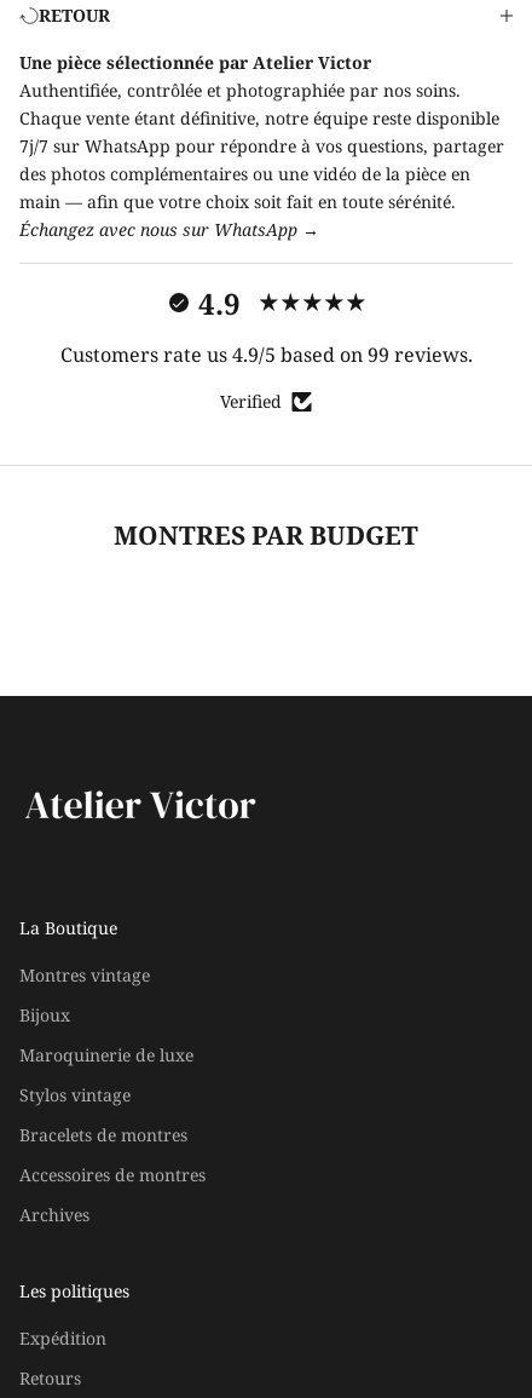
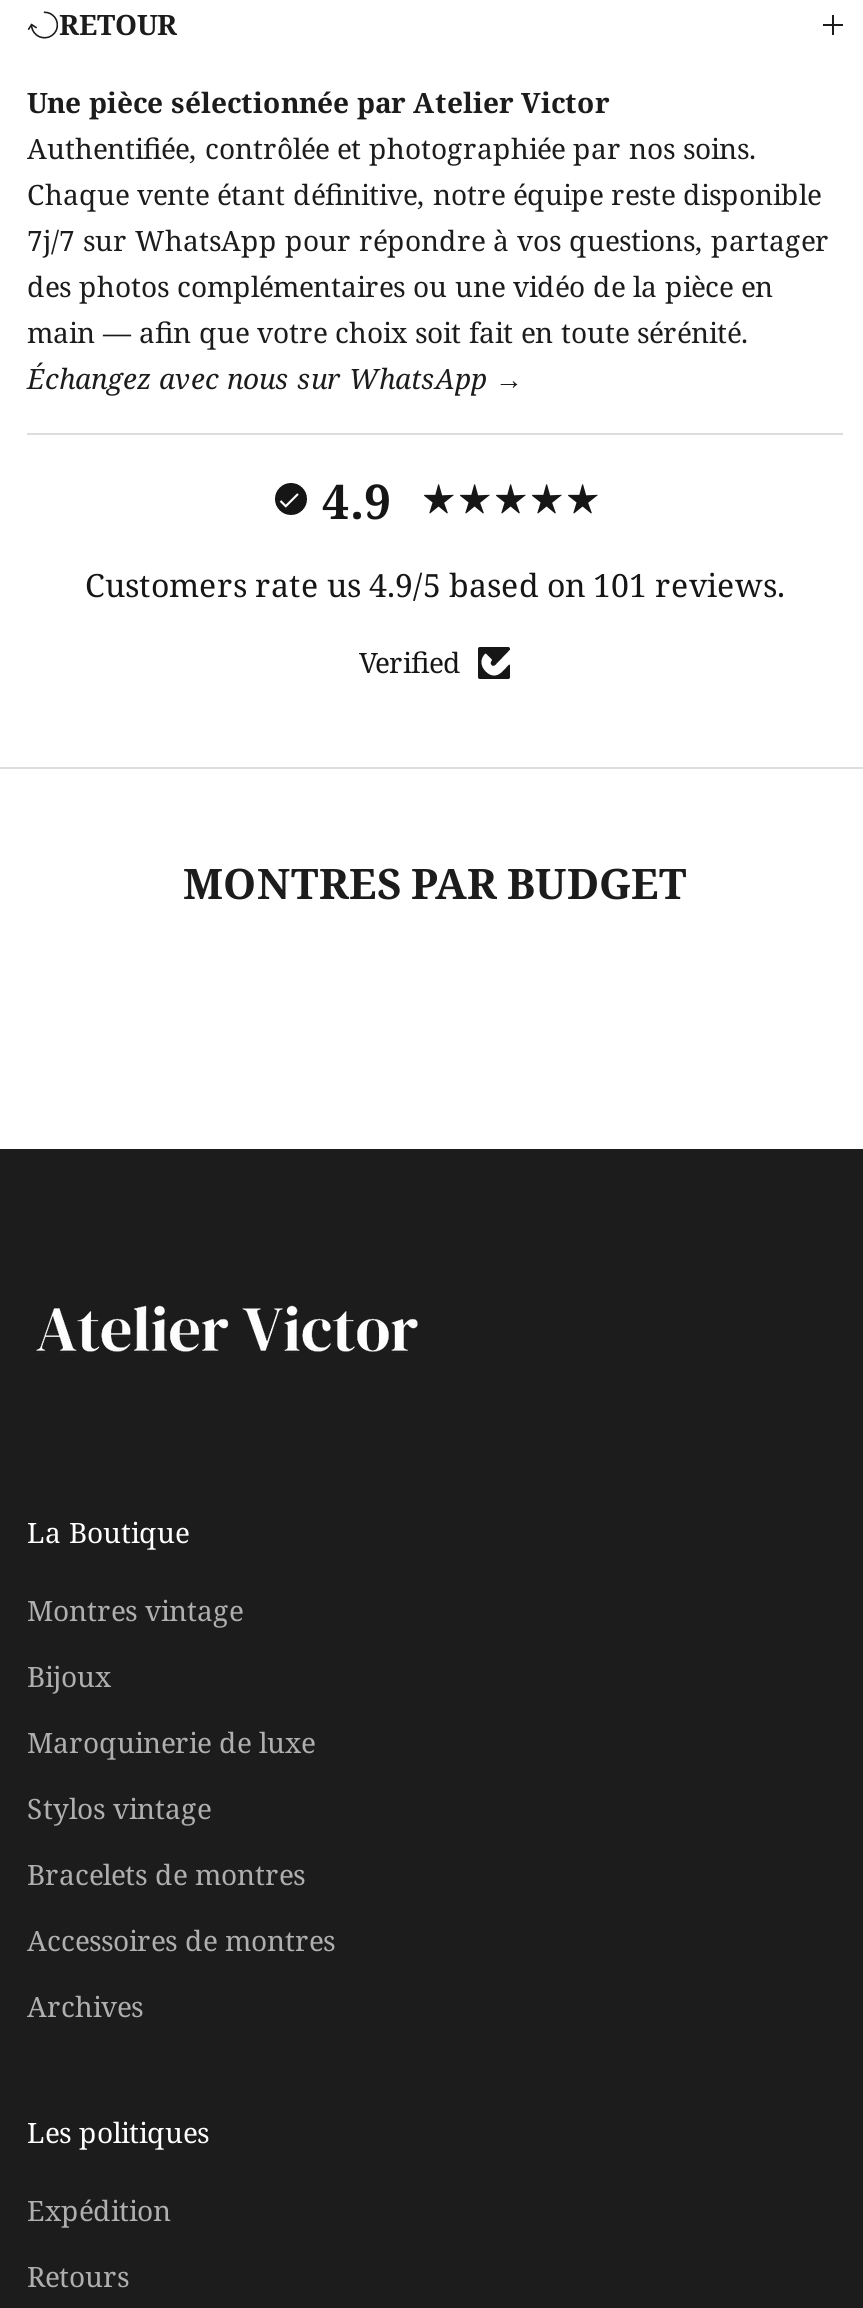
[60,341,472,368] Customers rate us 4.9/5 based on 99 reviews. -> [85,564,785,608] Customers rate us 4.9/5 based on 101 reviews.

